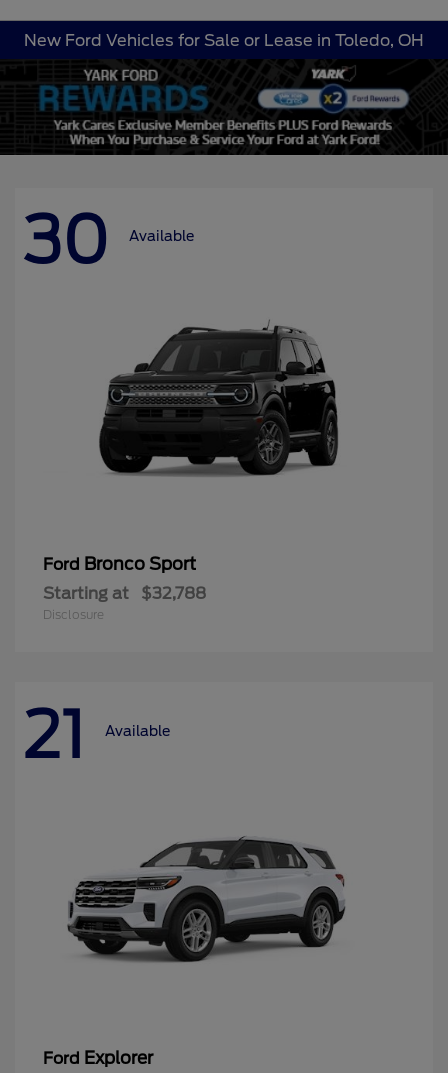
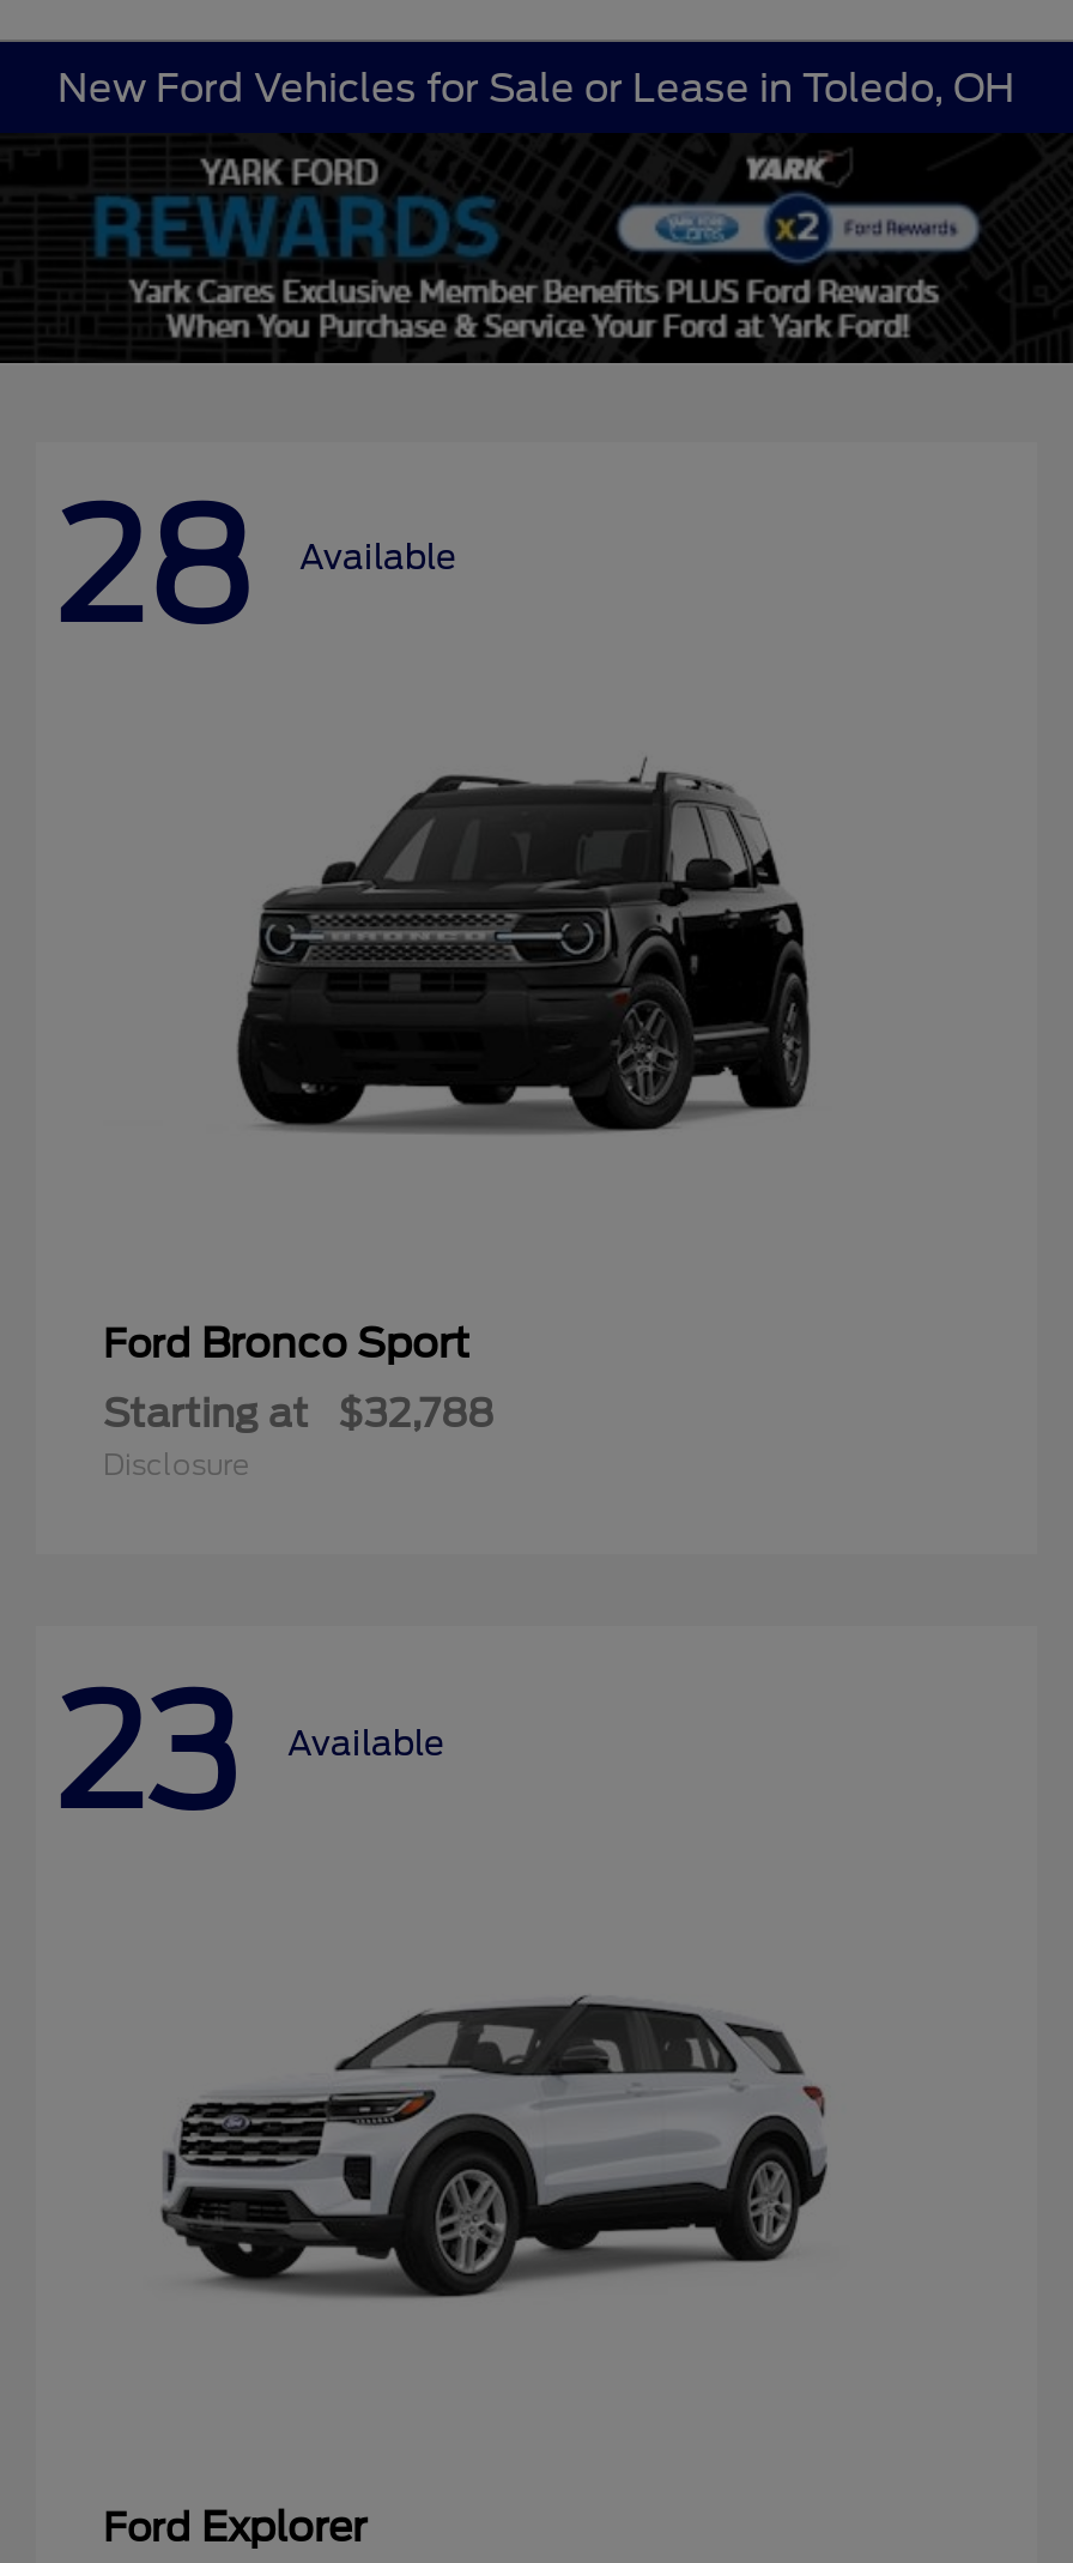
[23,202,194,278] 30 Available -> [55,476,455,658] 28 Available
[23,696,170,772] 21 Available -> [55,1661,443,1843] 23 Available

